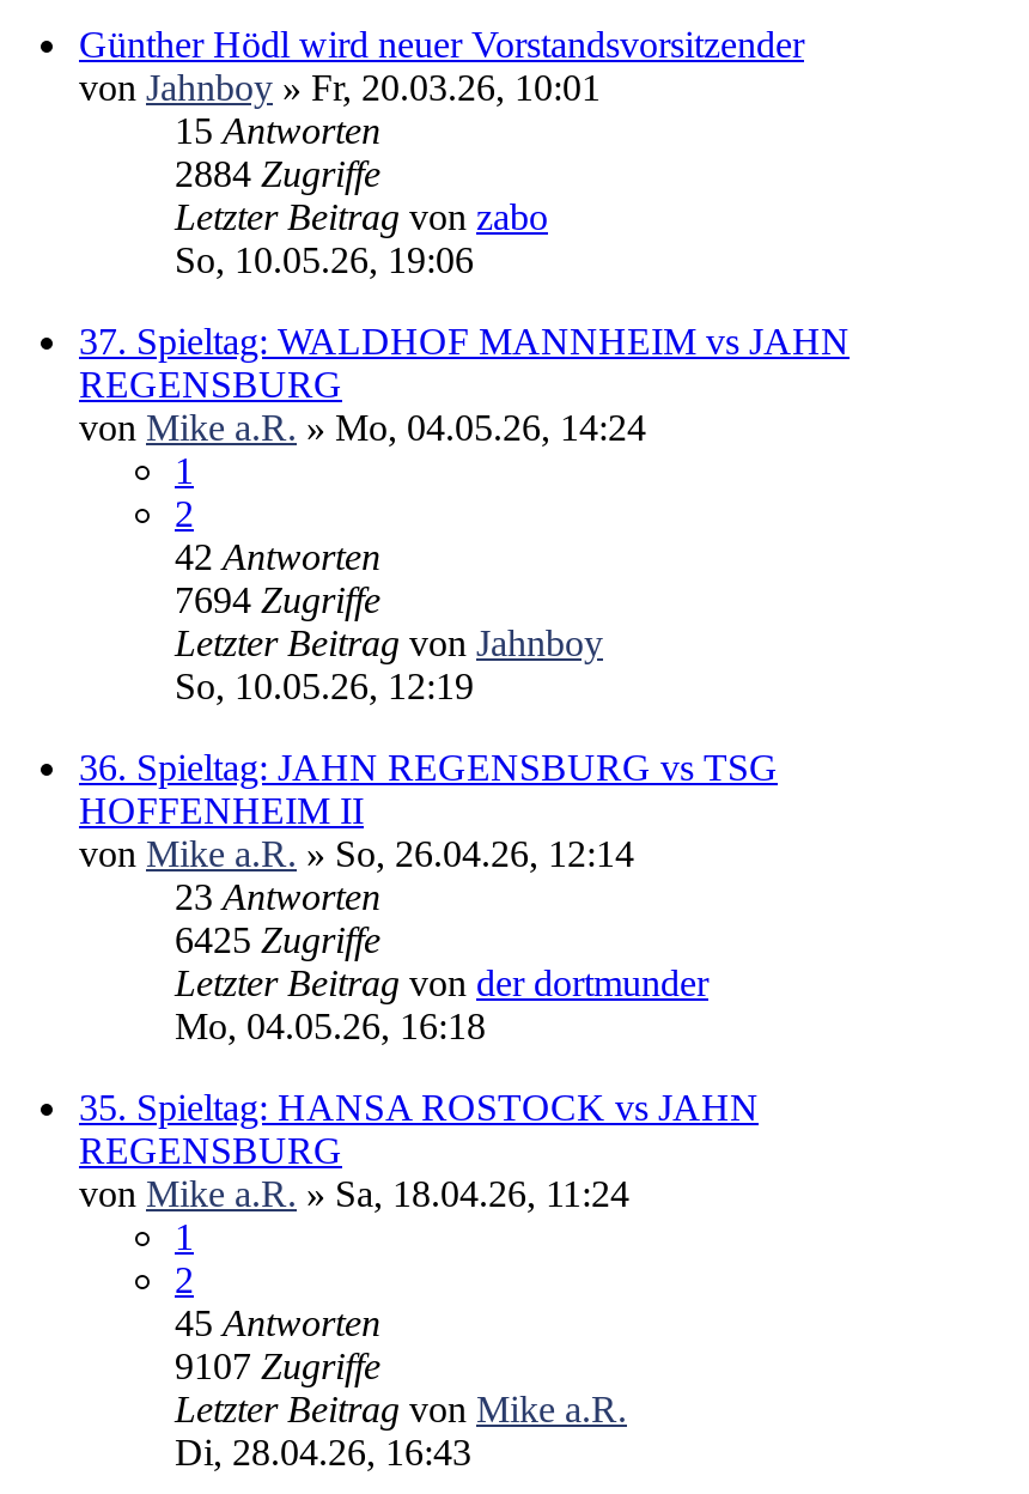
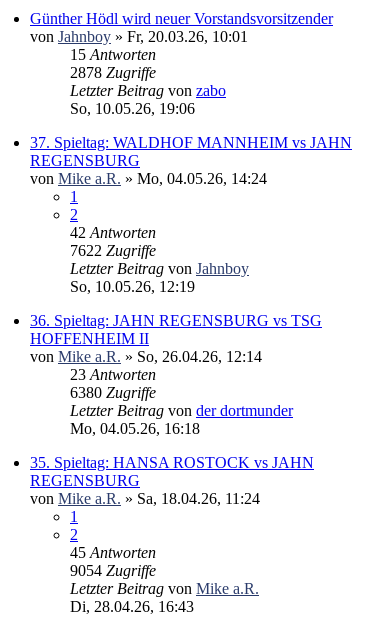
[175,153,380,193] 2884 Zugriffe -> [70,64,156,81] 2878 Zugriffe
[175,579,380,620] 7694 Zugriffe -> [70,242,156,259] 7622 Zugriffe
[175,919,380,960] 6425 Zugriffe -> [70,384,156,401] 6380 Zugriffe
[175,1345,380,1386] 9107 Zugriffe -> [70,562,156,579] 9054 Zugriffe

